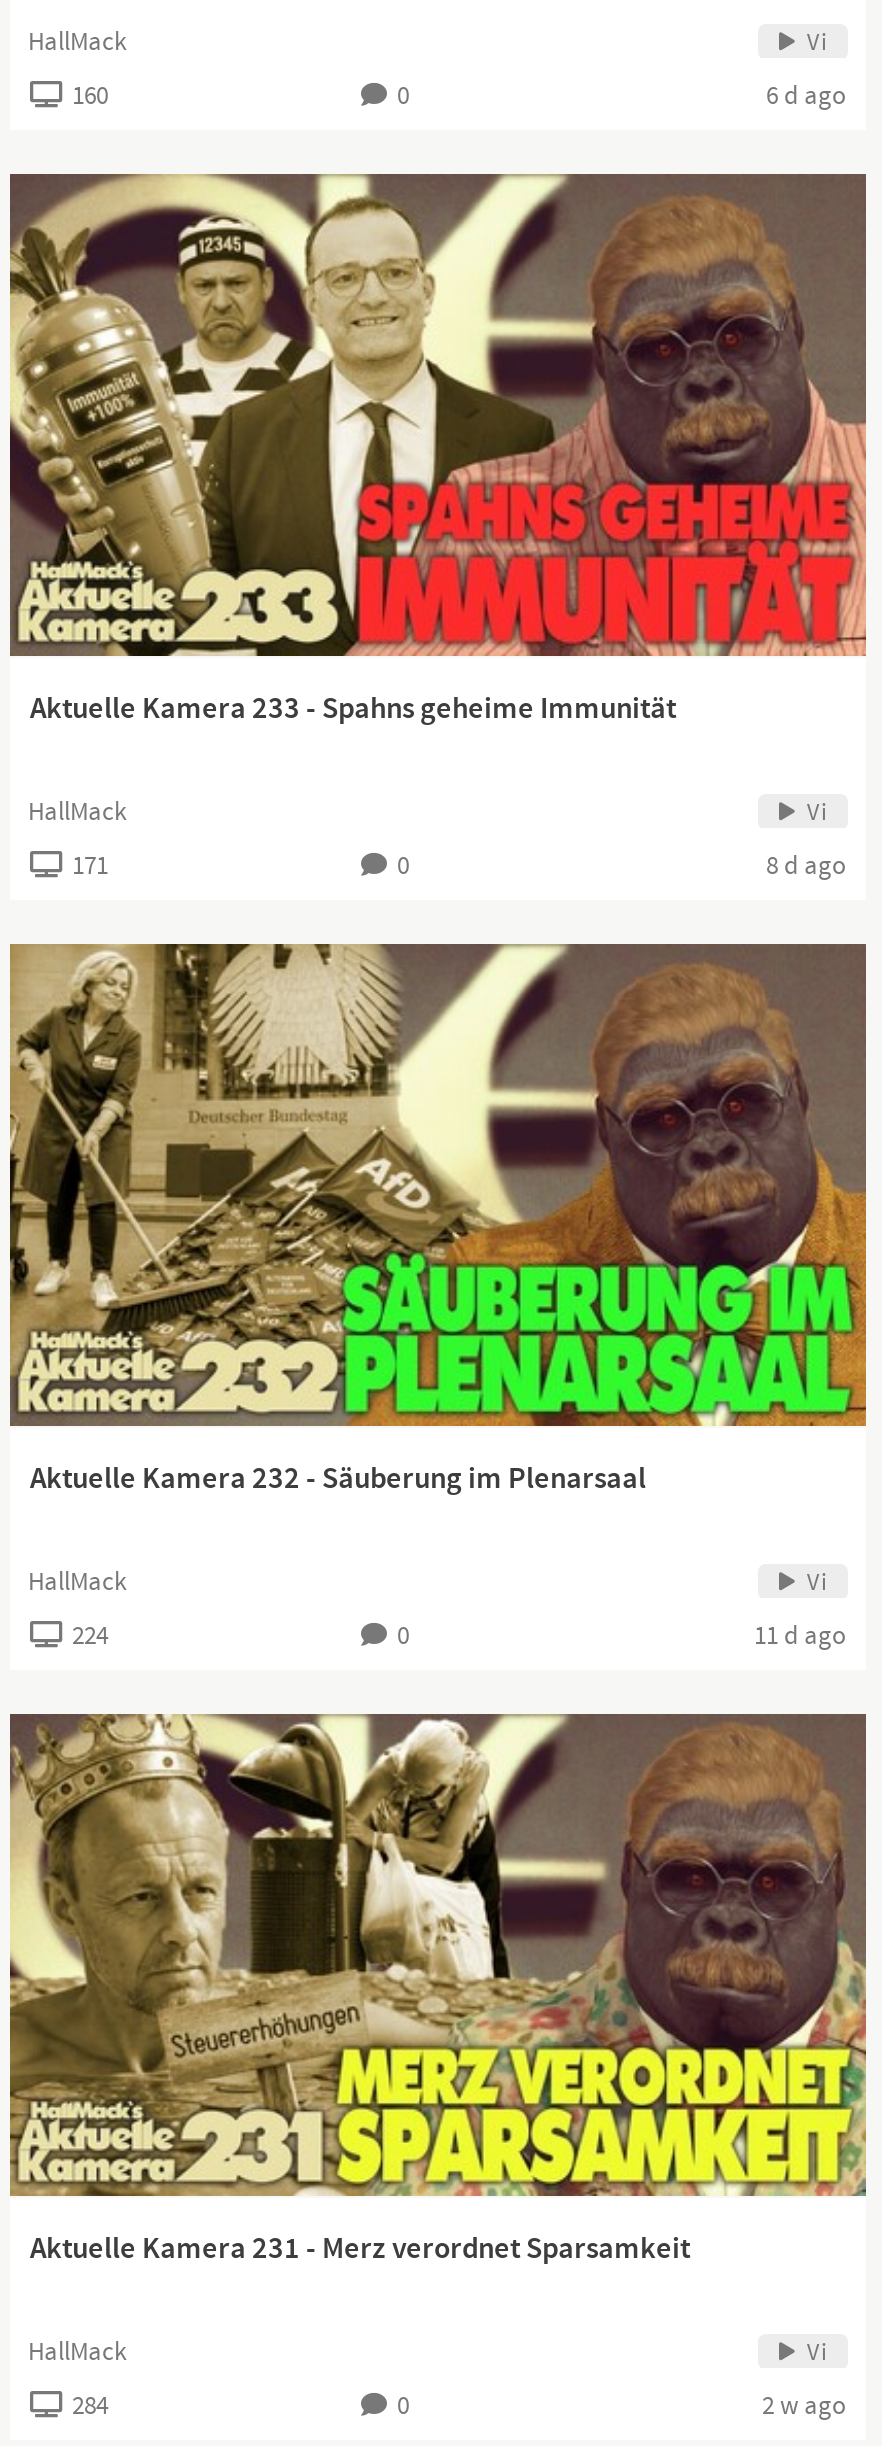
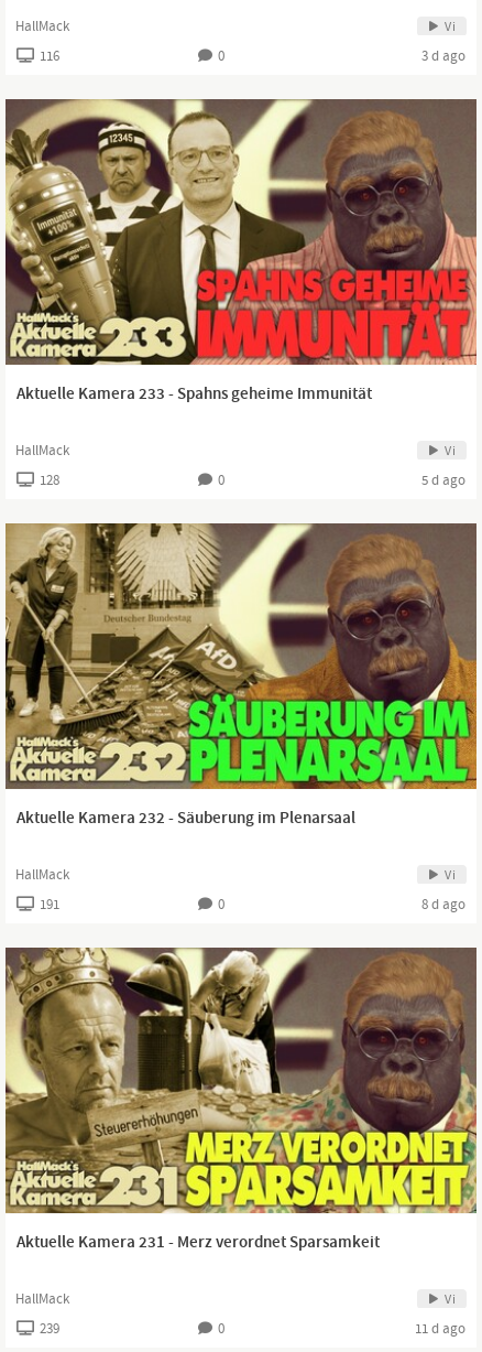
[72,80,108,112] 160 -> [40,47,59,65] 116
[766,80,846,112] 6 d ago -> [421,47,465,65] 3 d ago
[72,850,108,882] 171 -> [40,471,59,489] 128
[766,850,846,882] 8 d ago -> [421,471,465,489] 5 d ago
[72,1620,108,1652] 224 -> [40,896,59,913] 191
[754,1620,846,1652] 11 d ago -> [421,896,465,913] 8 d ago
[72,2390,108,2422] 284 -> [40,1320,59,1338] 239
[762,2390,846,2422] 2 w ago -> [415,1320,465,1338] 11 d ago

